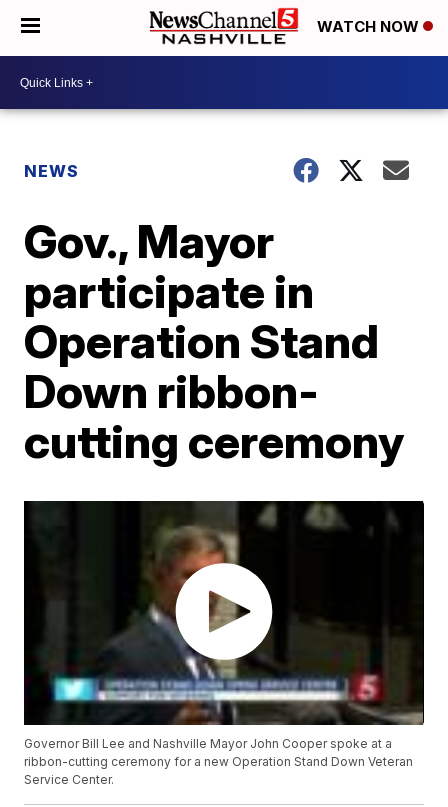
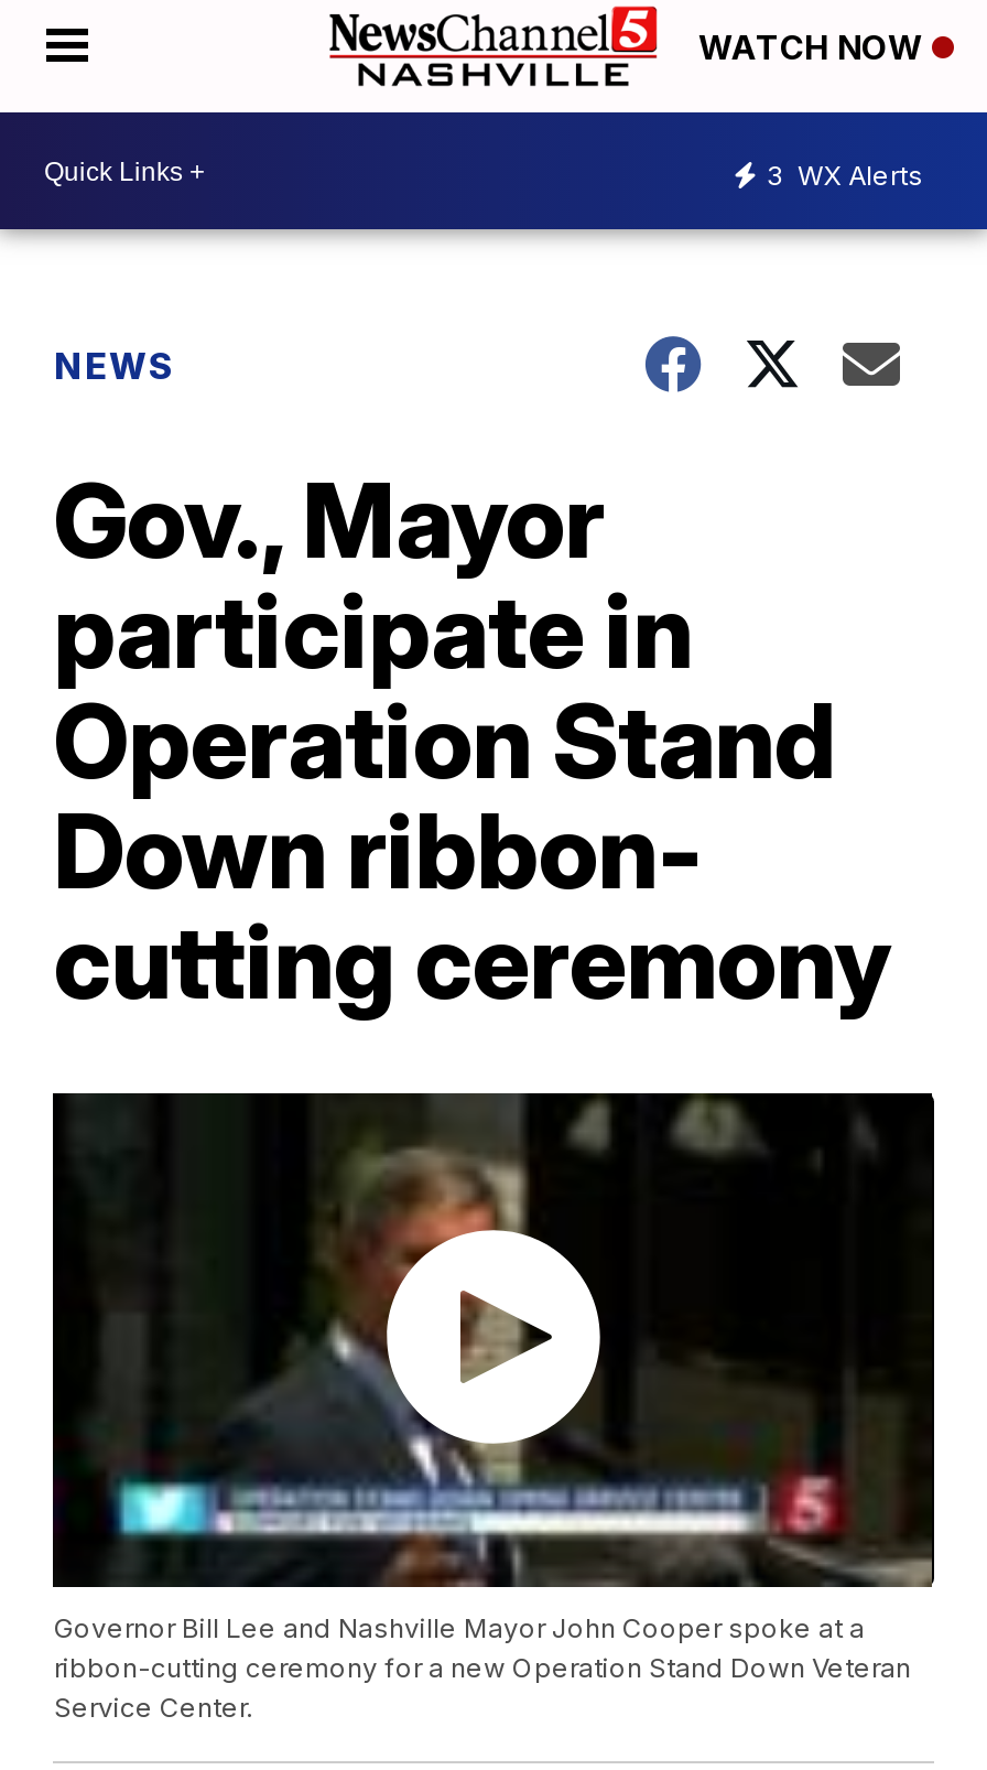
none -> [767,158,923,191] 3 WX Alerts

